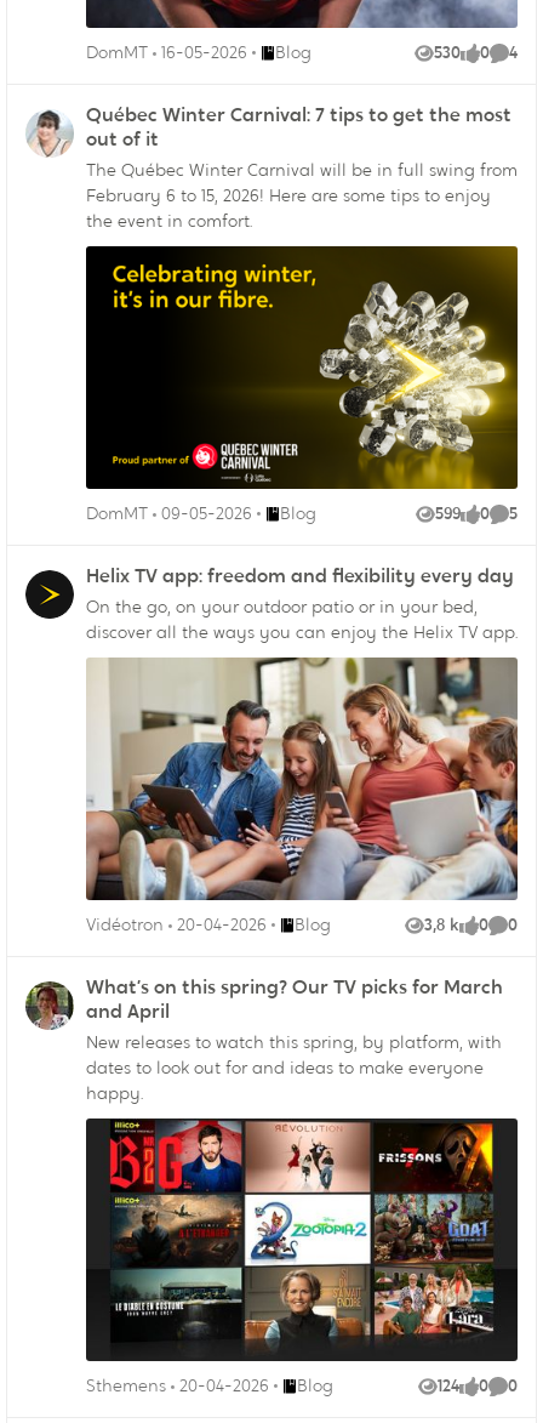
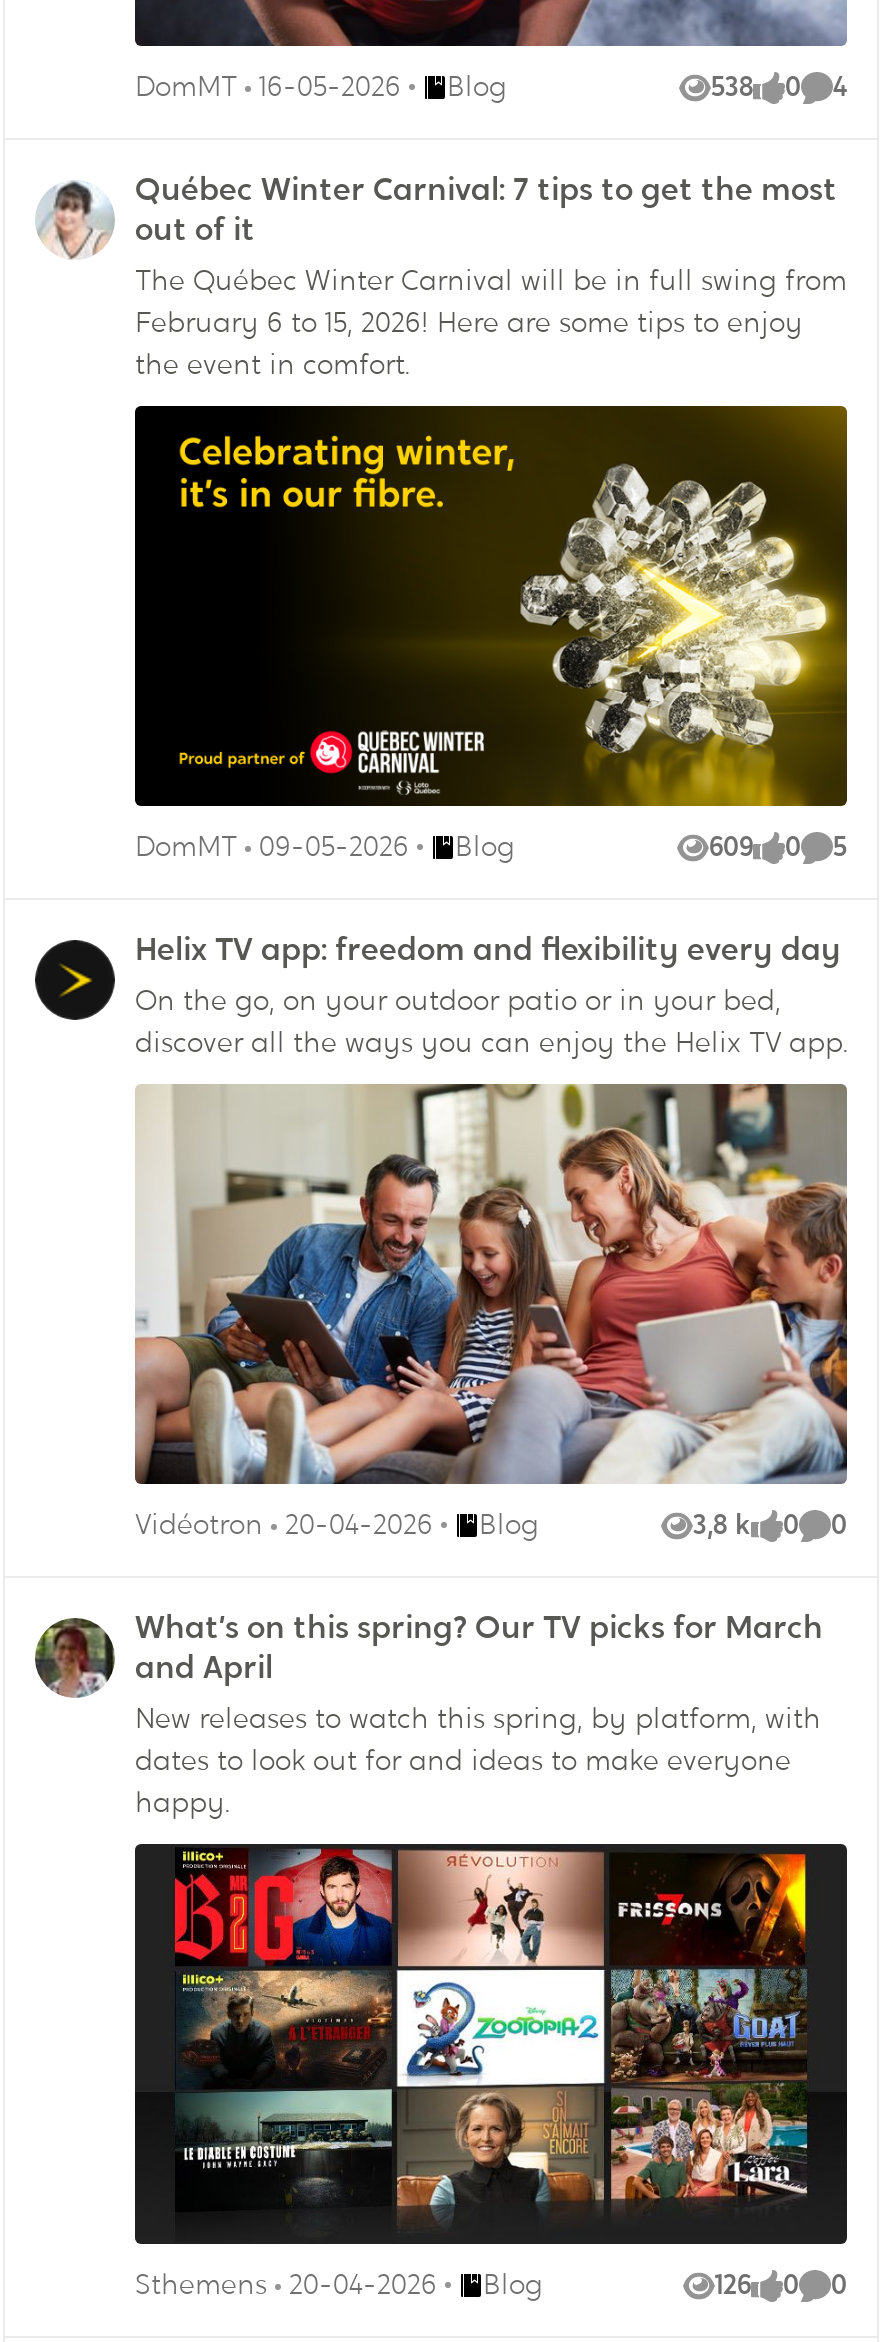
[434,41,461,63] 530 -> [711,68,753,104] 538
[435,502,461,524] 599 -> [709,828,753,864] 609
[438,1374,459,1396] 124 -> [715,2266,751,2302] 126

